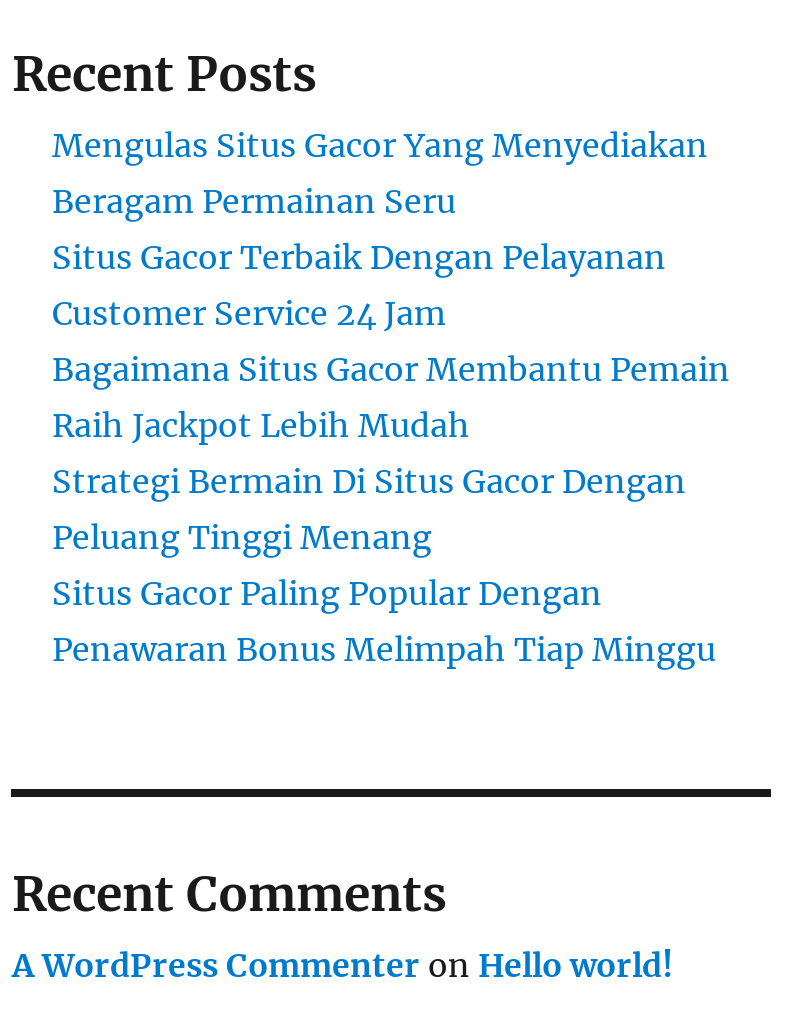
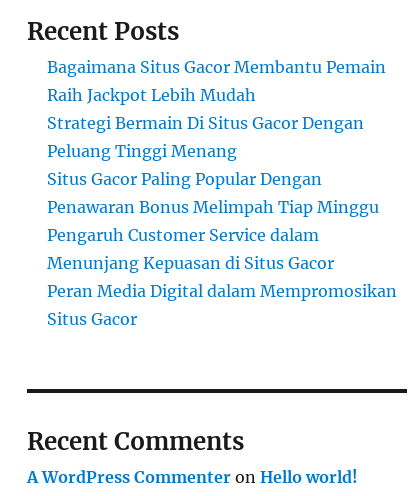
[52,125,708,333] Mengulas Situs Gacor Yang Menyediakan | Beragam Permainan Seru | Situs Gacor Terbaik Dengan Pelayanan | Customer Service 24 Jam -> none
moved [52,349,730,669] -> [47,57,386,217]: Bagaimana Situs Gacor Membantu Pemain | Raih Jackpot Lebih Mudah | Strategi Bermain Di Situs Gacor Dengan | Peluang Tinggi Menang | Situs Gacor Paling Popular Dengan | Penawaran Bonus Melimpah Tiap Minggu
none -> [47,225,397,329] Pengaruh Customer Service dalam | Menunjang Kepuasan di Situs Gacor | Peran Media Digital dalam Mempromosikan | Situs Gacor

